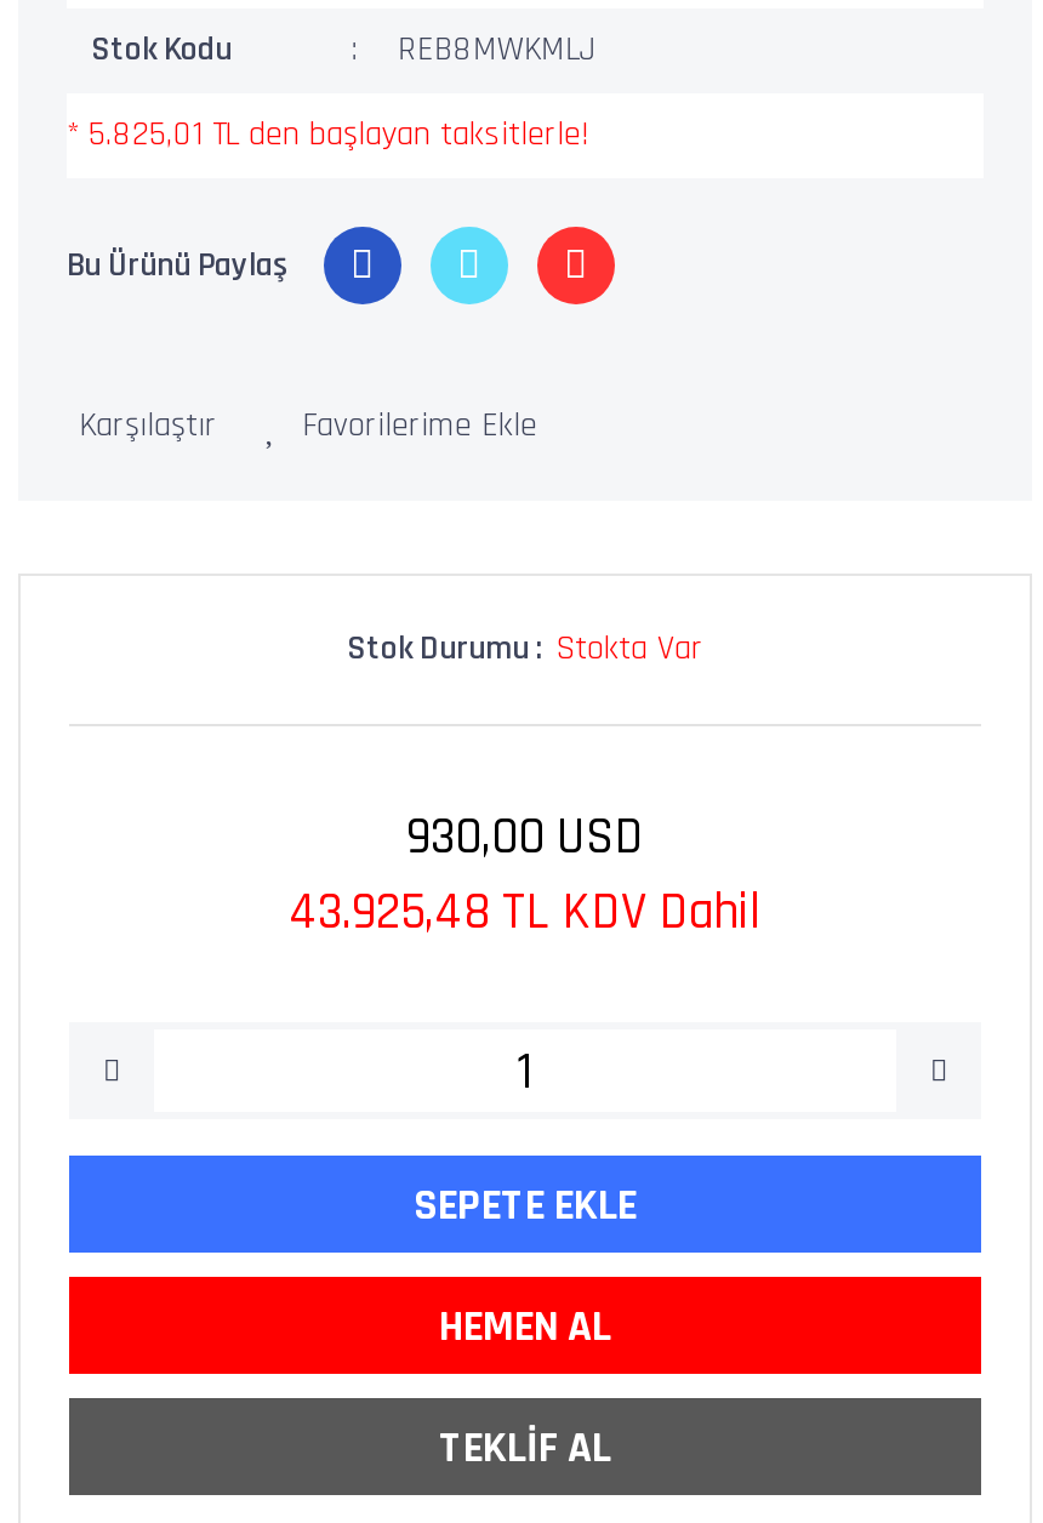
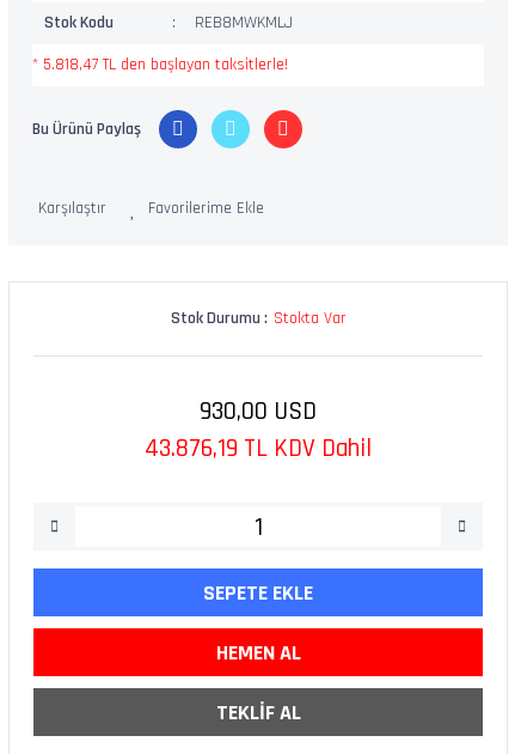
[67,113,588,156] * 5.825,01 TL den başlayan taksitlerle! -> [32,54,288,75] * 5.818,47 TL den başlayan taksitlerle!
[289,879,762,945] 43.925,48 TL KDV Dahil -> [145,432,372,464] 43.876,19 TL KDV Dahil

